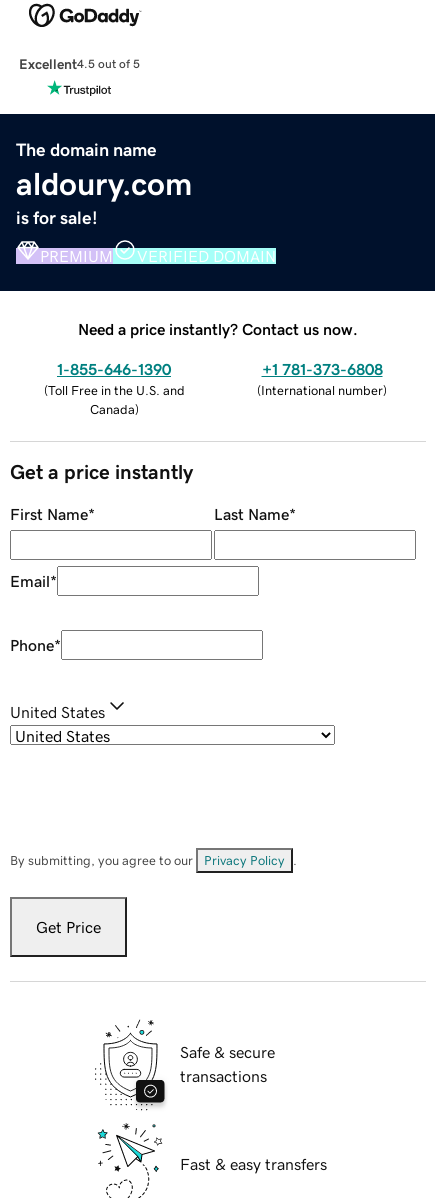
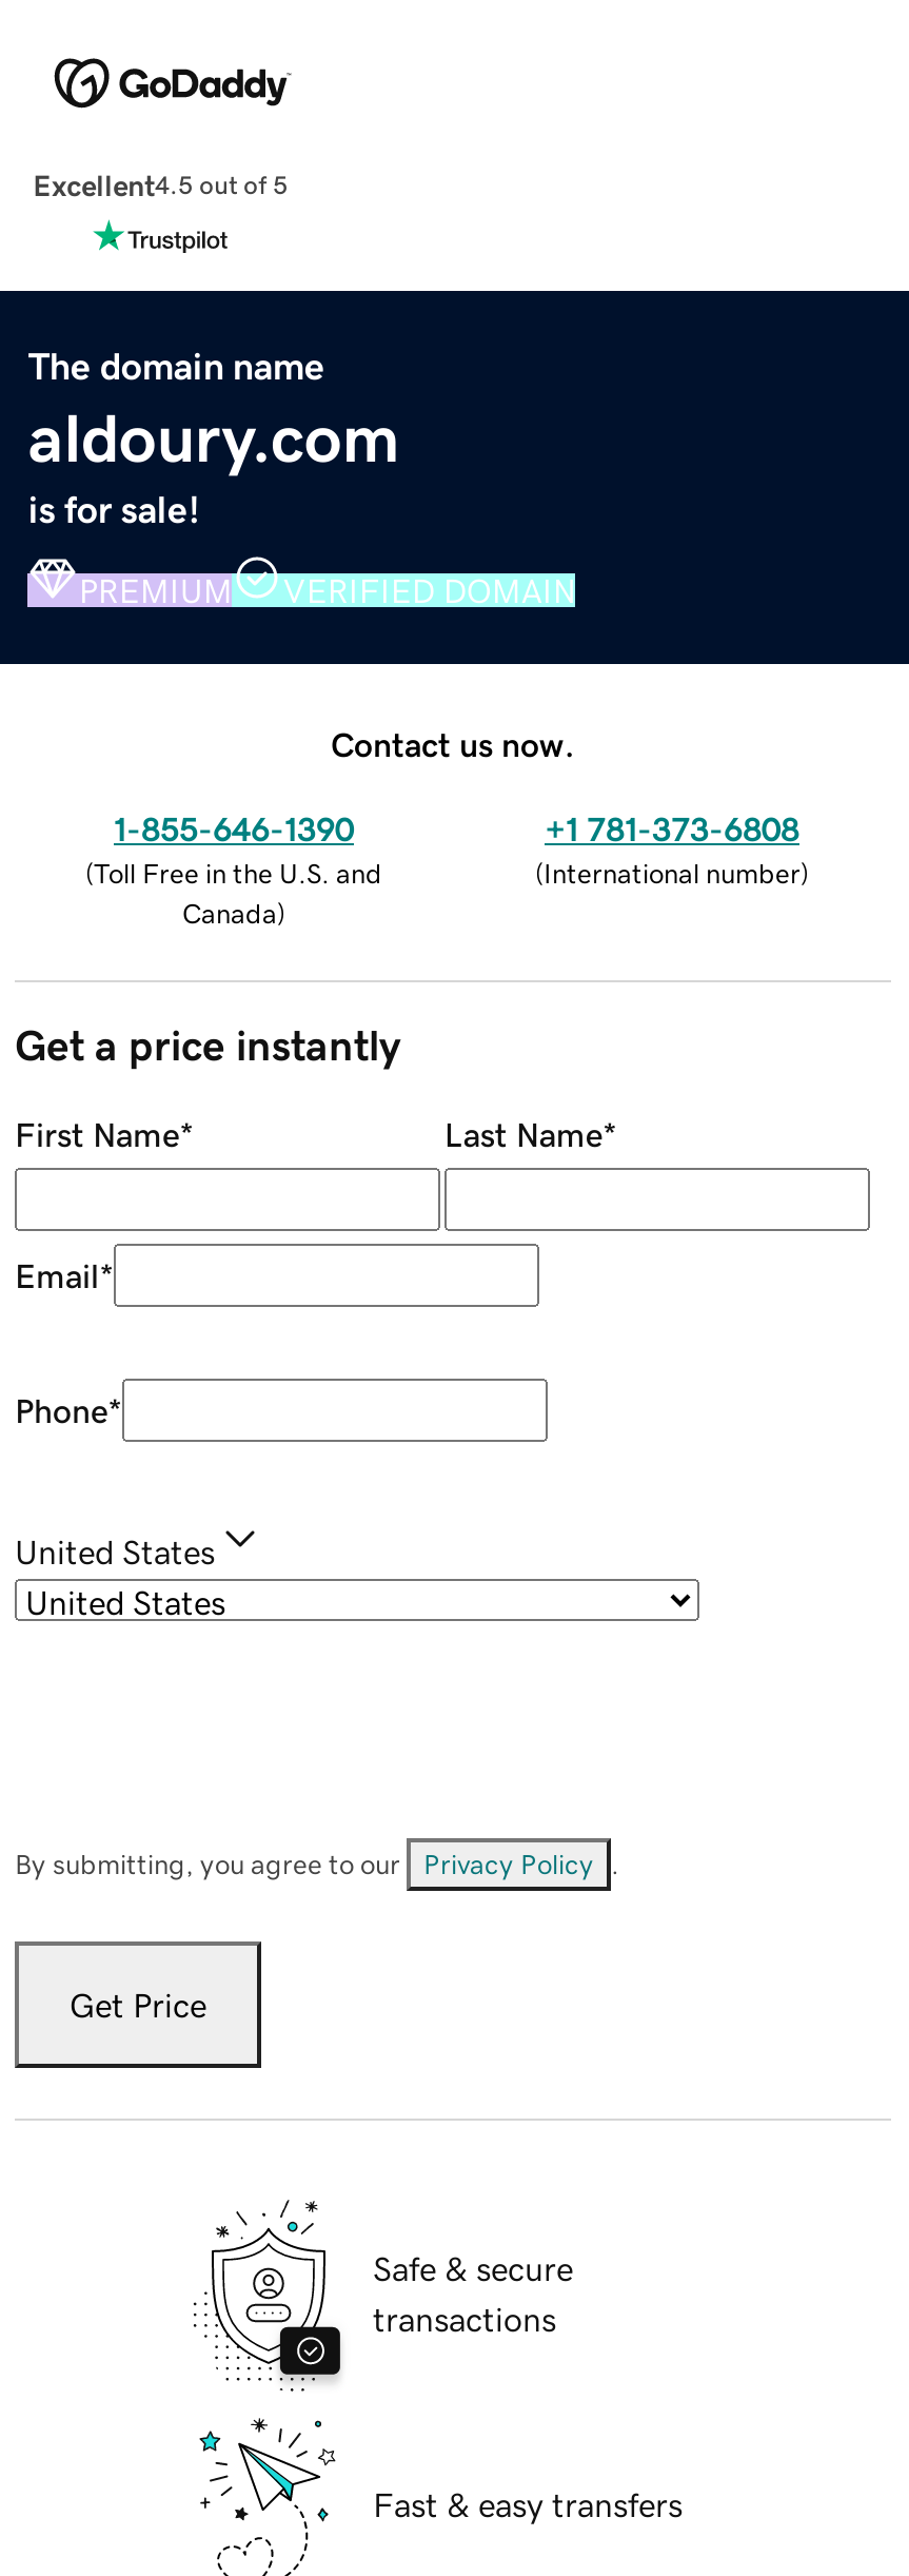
[78,321,358,337] Need a price instantly? Contact us now. -> [331,726,575,760] Contact us now.

